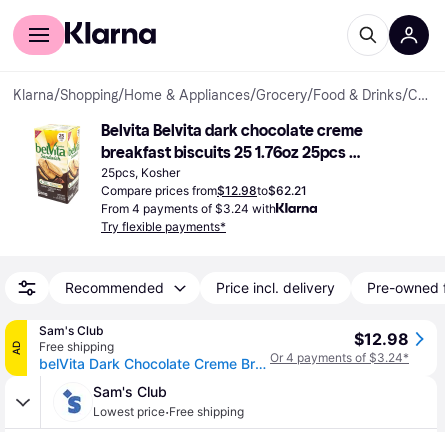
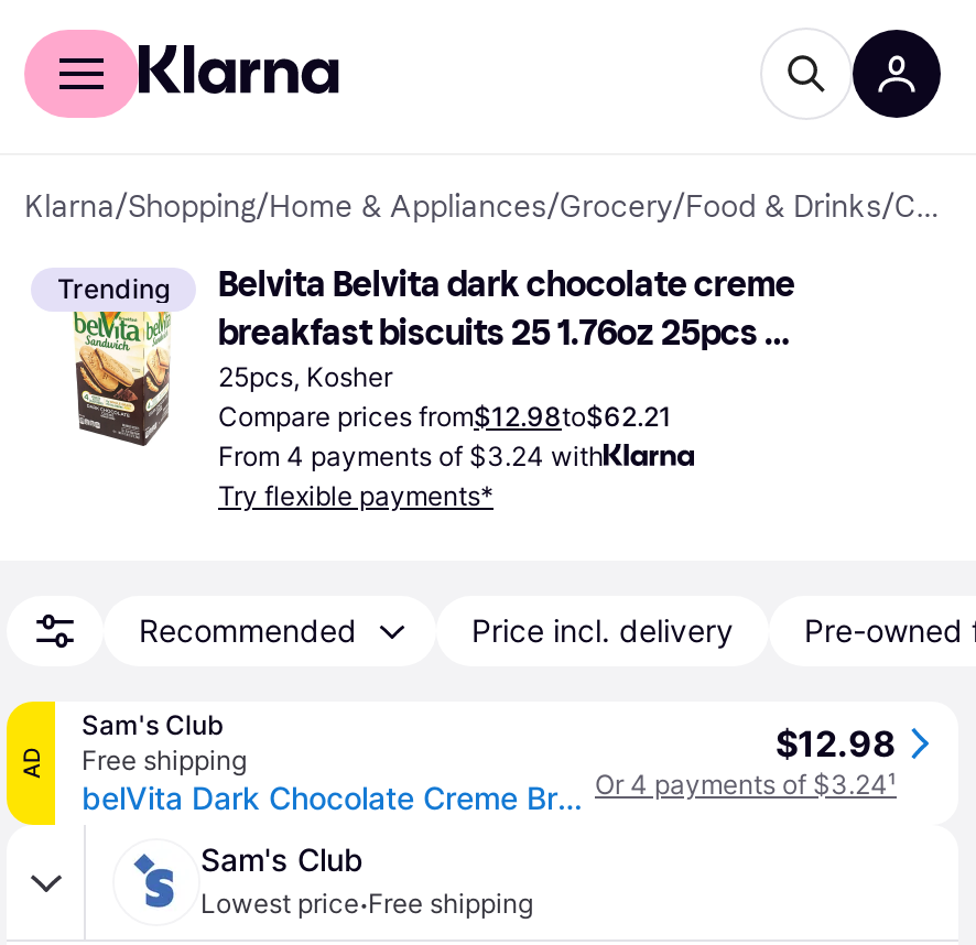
none -> [57,272,170,305] Trending
[270,350,409,365] Or 4 payments of $3.24* -> [595,768,897,801] Or 4 payments of $3.24¹

